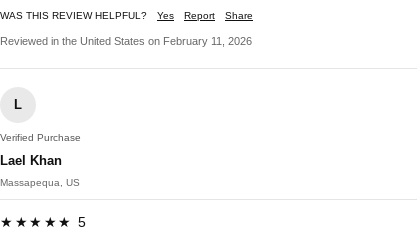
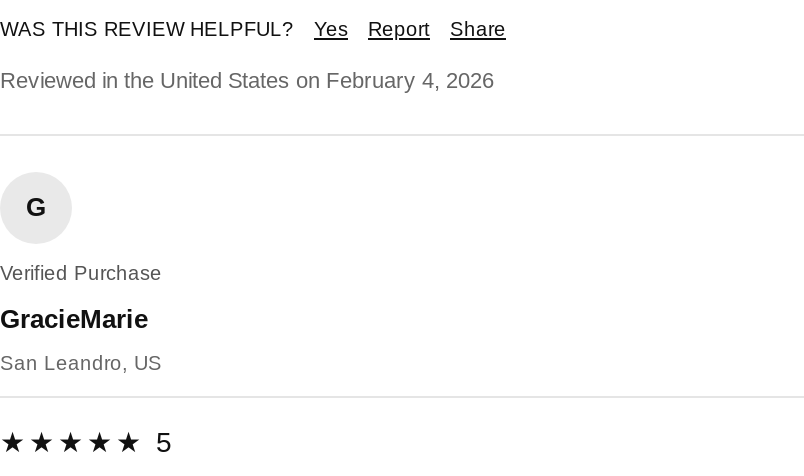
[0,35,252,47] Reviewed in the United States on February 11, 2026 -> [0,69,494,93] Reviewed in the United States on February 4, 2026
[14,97,22,112] L -> [26,193,46,223] G
[0,153,62,168] Lael Khan -> [0,305,148,335] GracieMarie
[0,177,80,188] Massapequa, US -> [0,353,162,375] San Leandro, US

